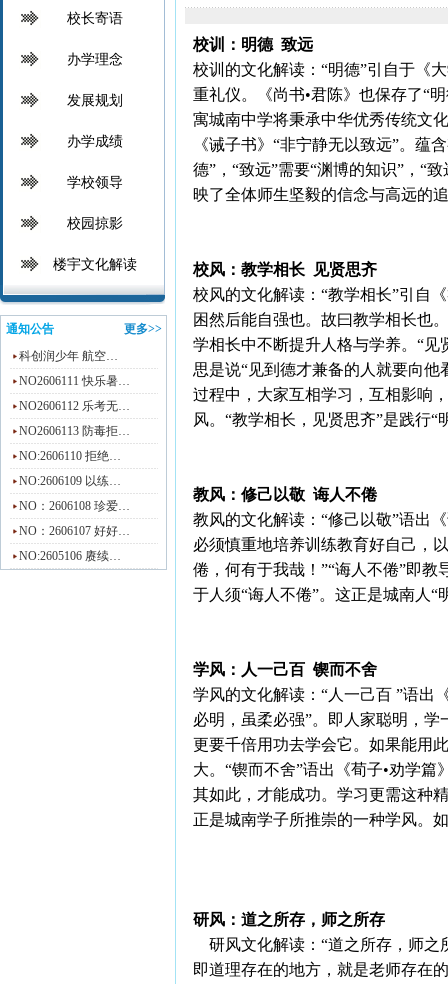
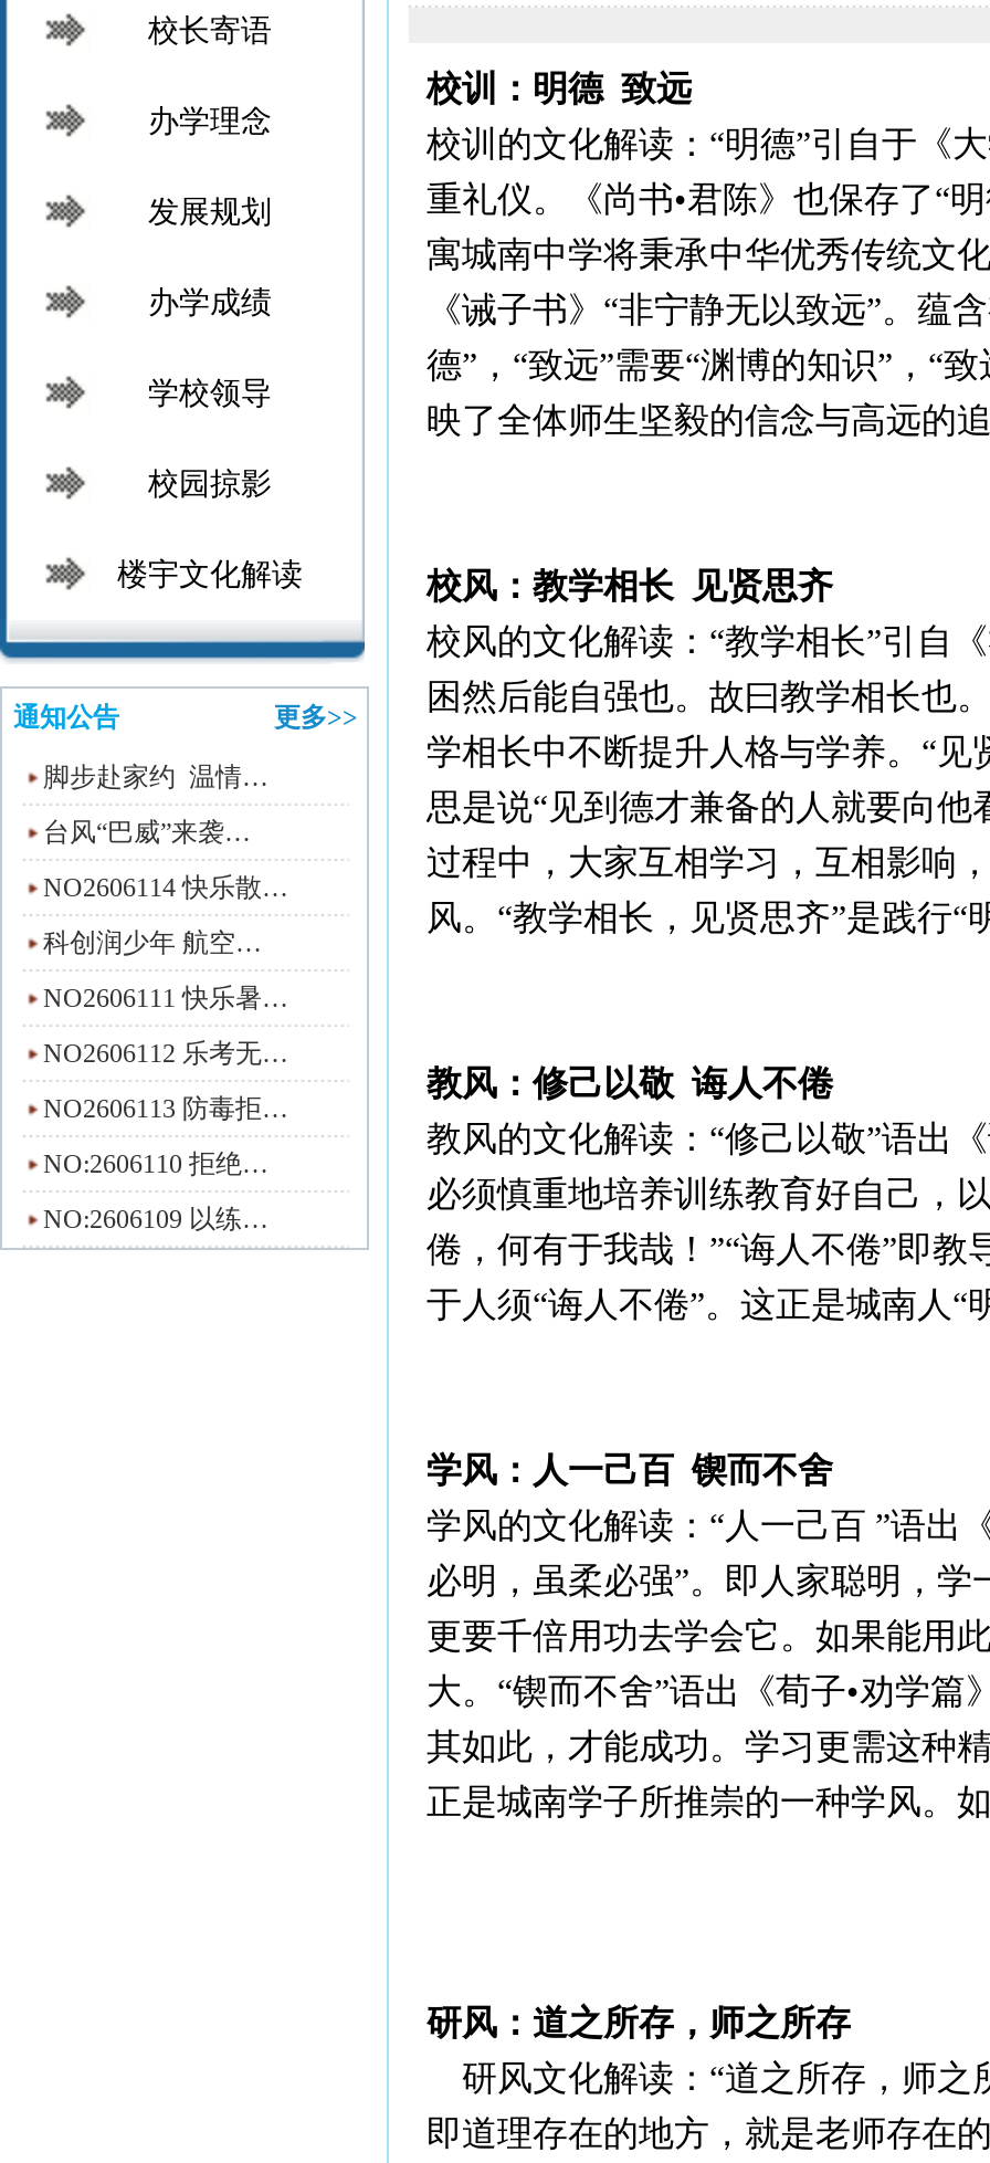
none -> [43,762,288,903] 脚步赴家约 温情… | 台风“巴威”来袭… | NO2606114 快乐散…
moved [19,349,130,488] -> [43,927,288,1235]: 科创润少年 航空… | NO2606111 快乐暑… | NO2606112 乐考无… | NO2606113 防毒拒… | NO:2606110 拒绝… | NO:2606109 以练…
[19,499,130,563] NO：2606108 珍爱… | NO：2606107 好好… | NO:2605106 赓续… -> none

